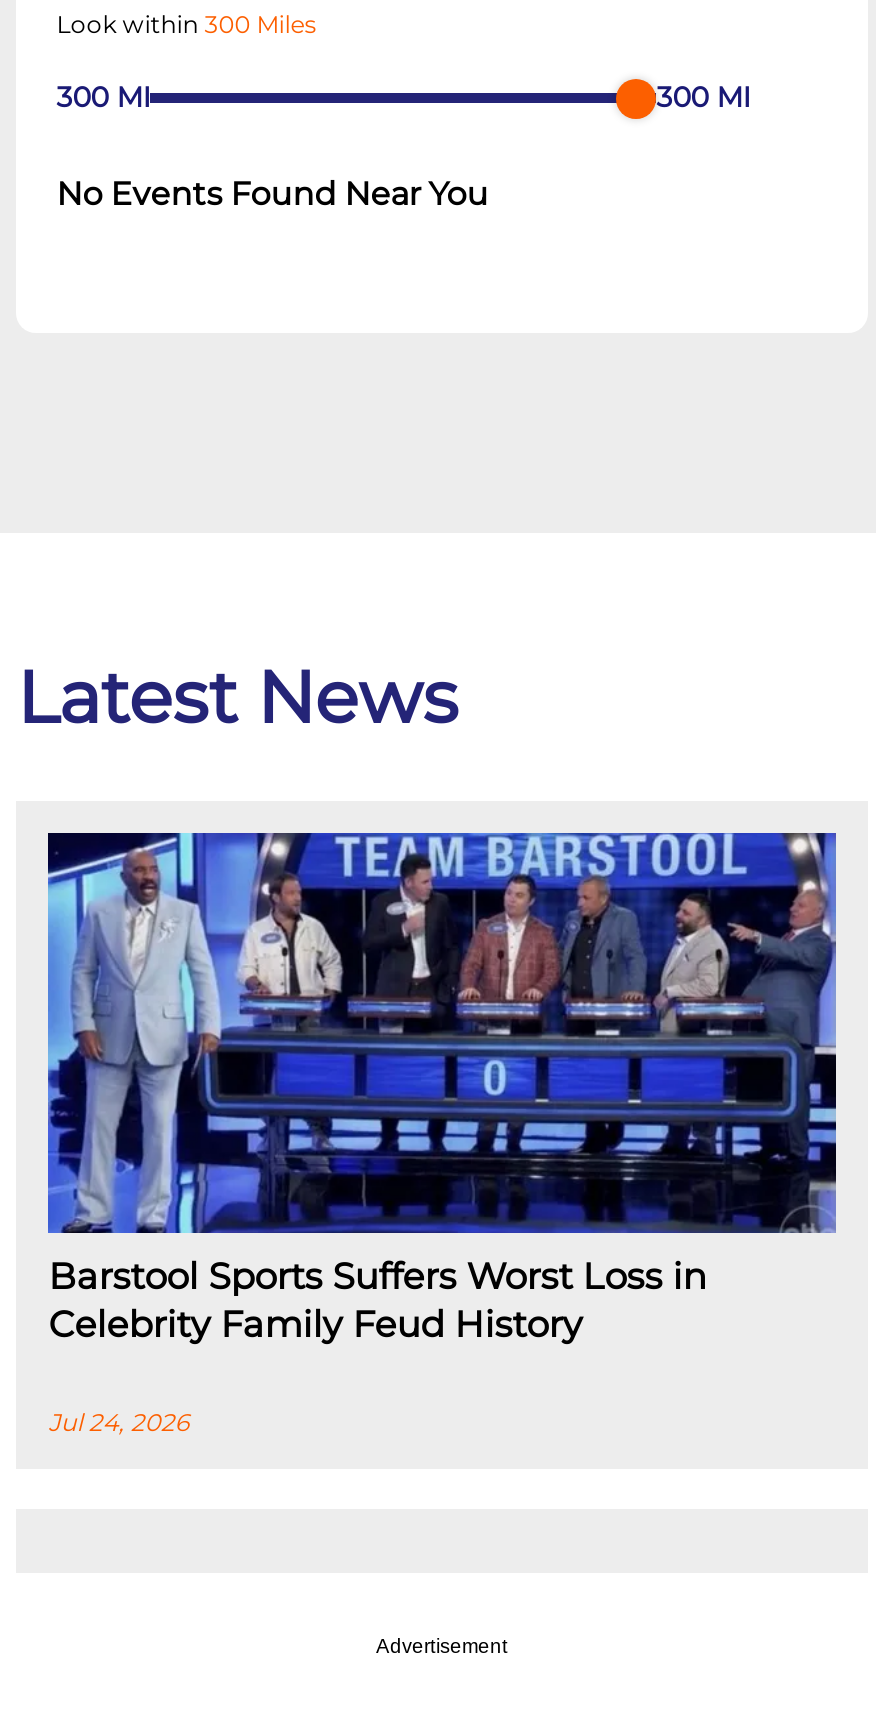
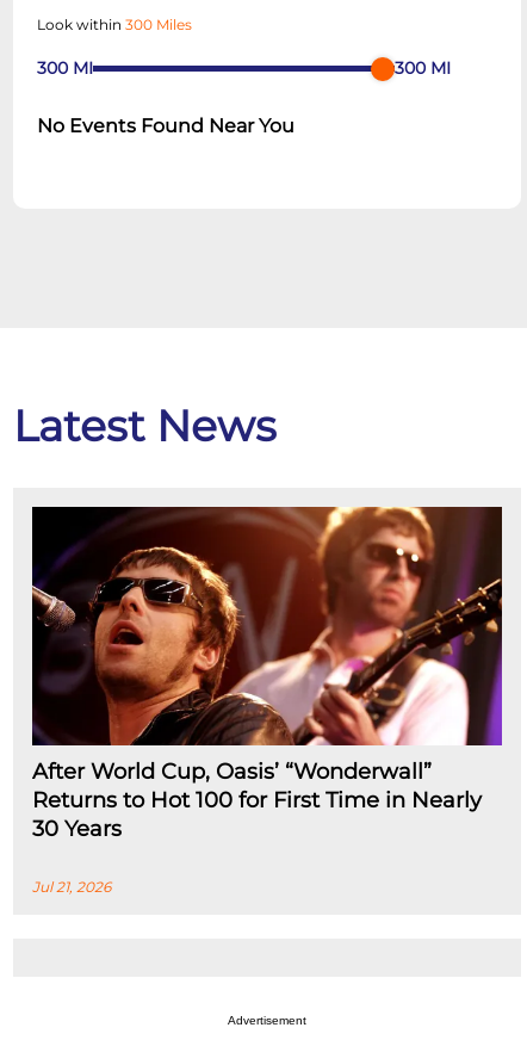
[46,831,838,1347] [image] | Barstool Sports Suffers Worst Loss in | Celebrity Family Feud History -> [31,506,503,842] [image] | After World Cup, Oasis’ “Wonderwall” | Returns to Hot 100 for First Time in Nearly | 30 Years
[48,1408,188,1438] Jul 24, 2026 -> [32,878,111,896] Jul 21, 2026

